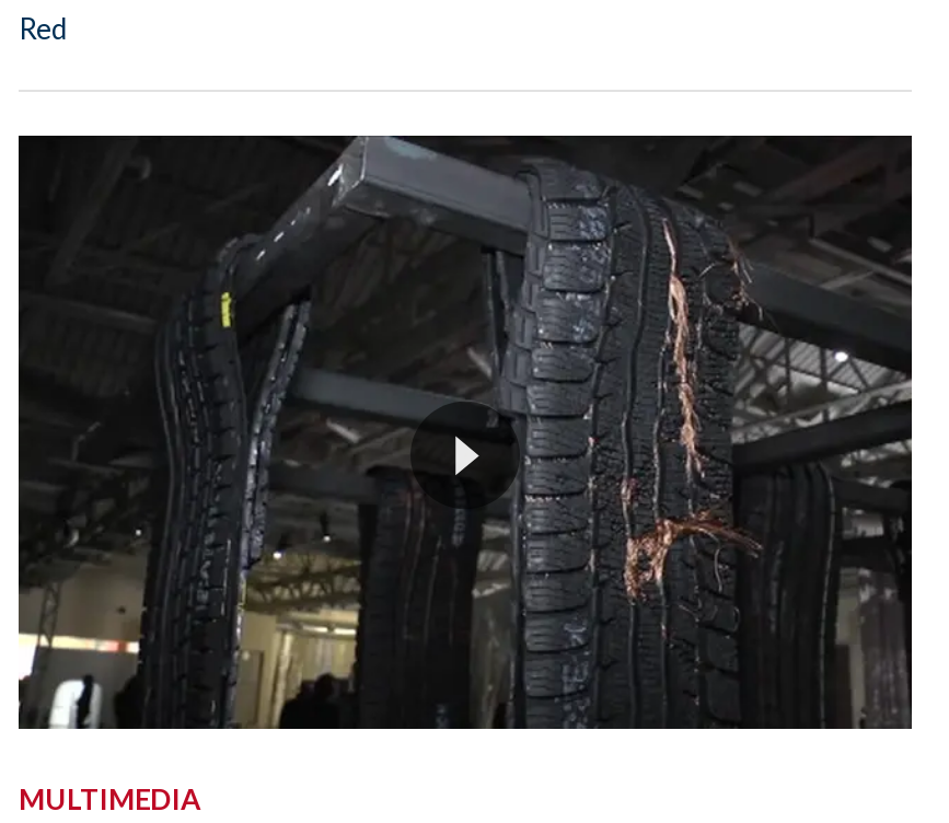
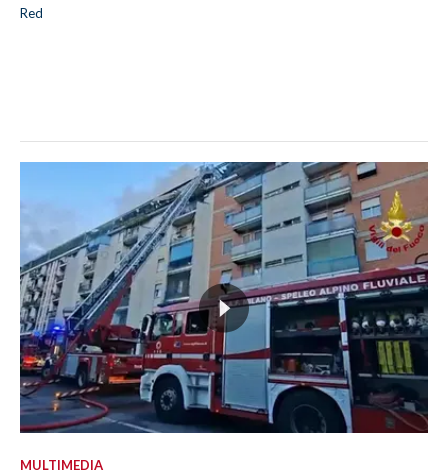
[16,134,914,731] [image] -> [19,161,429,434] [image]

